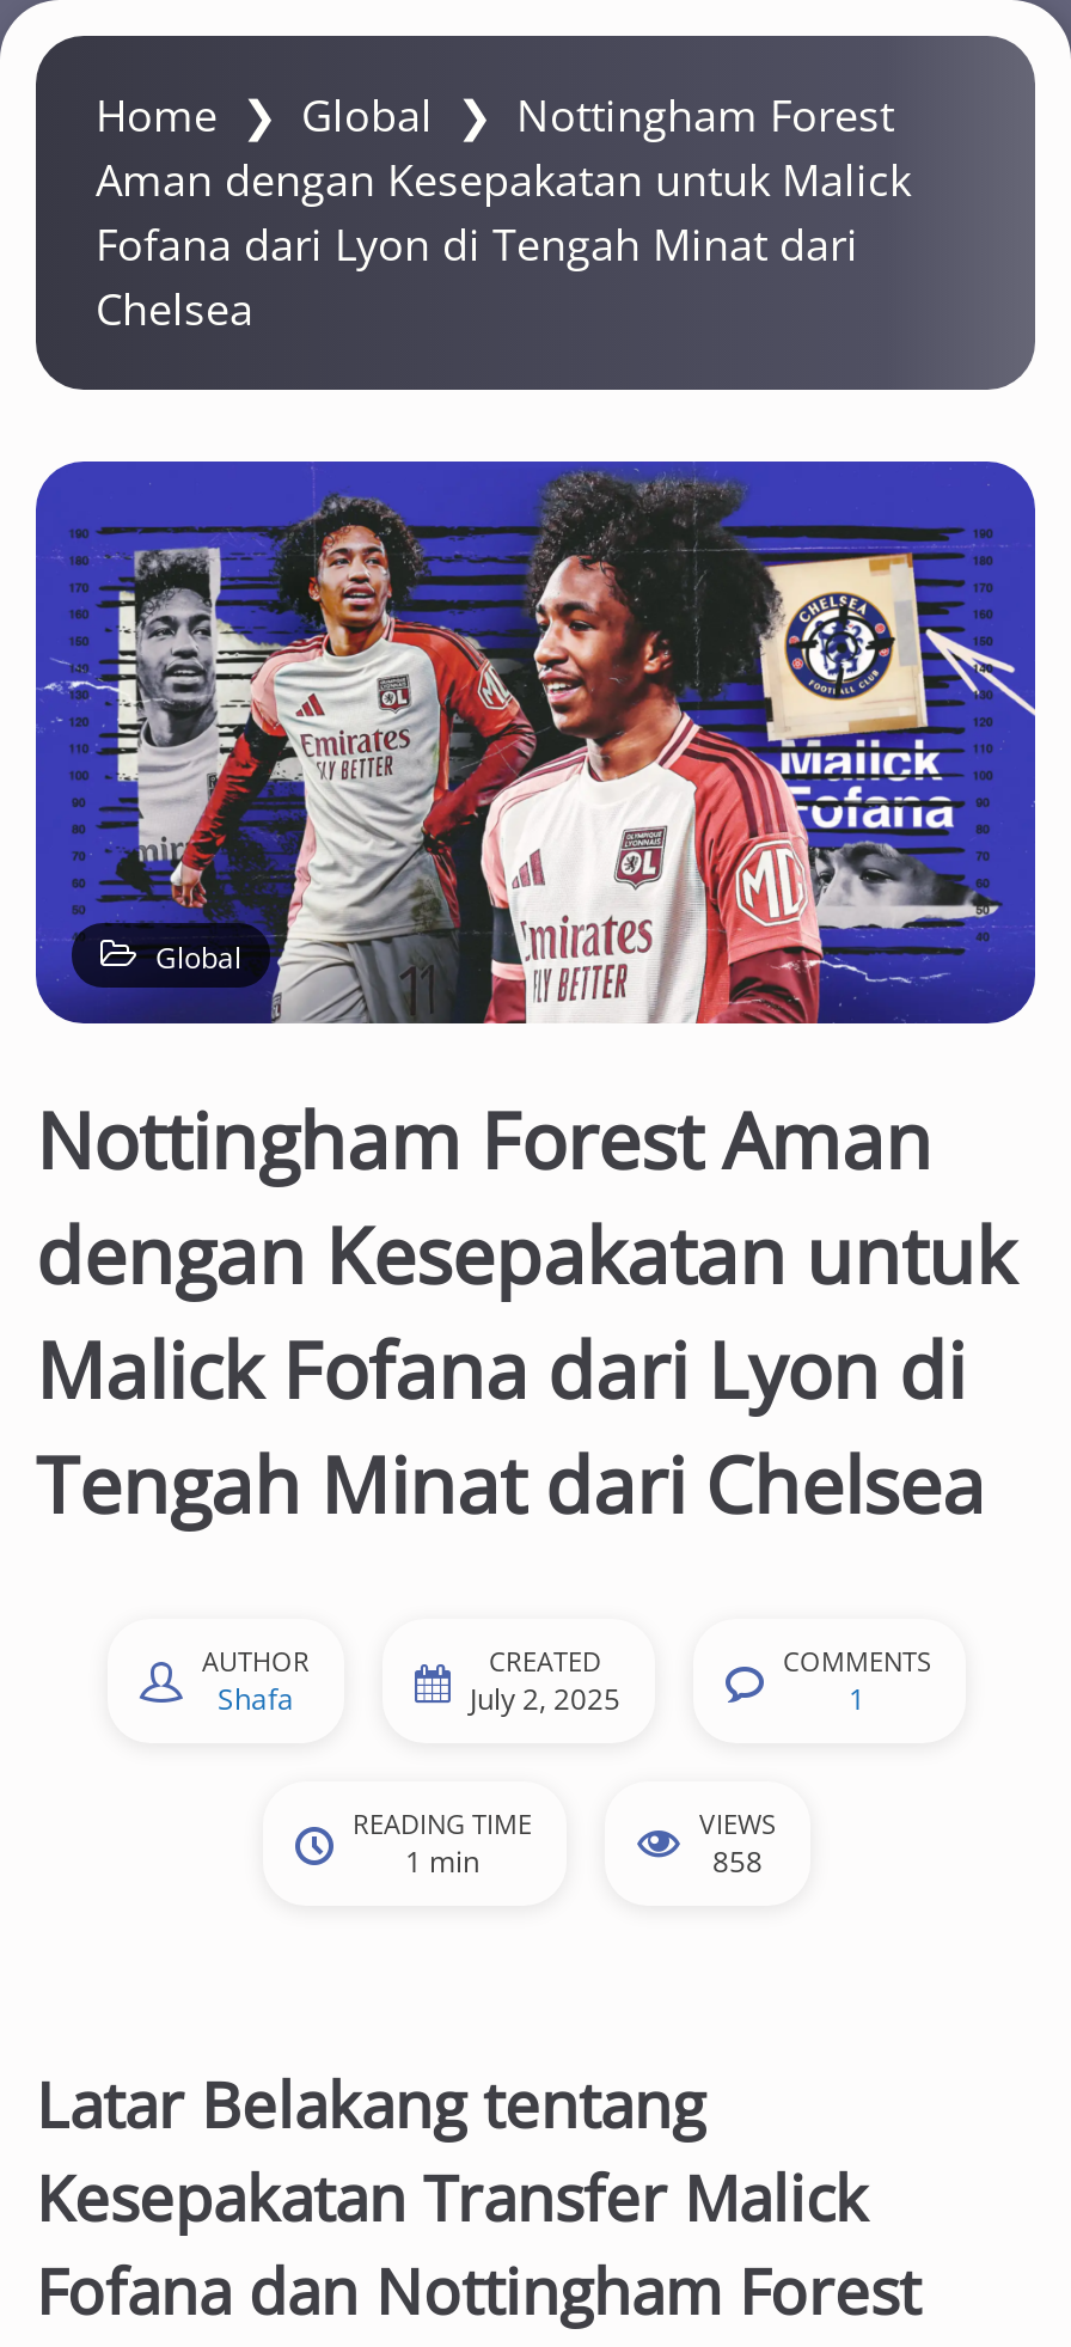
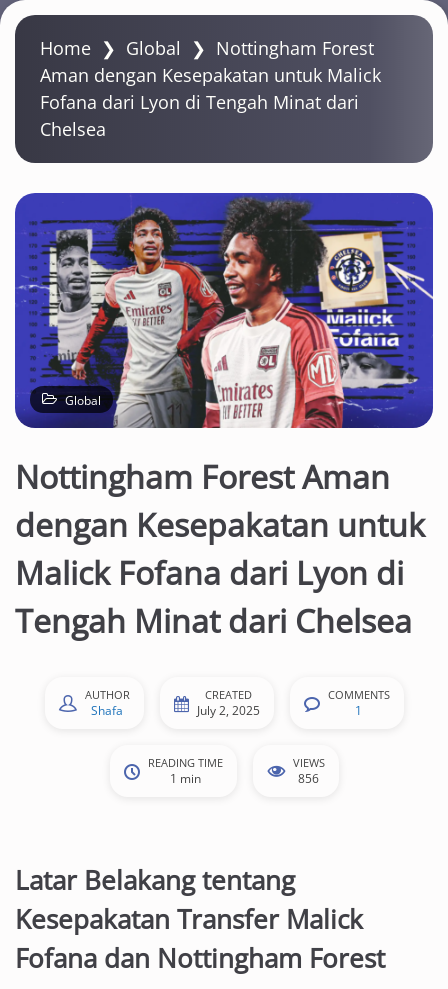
[712,1841,763,1882] 858 -> [298,770,319,787] 856

